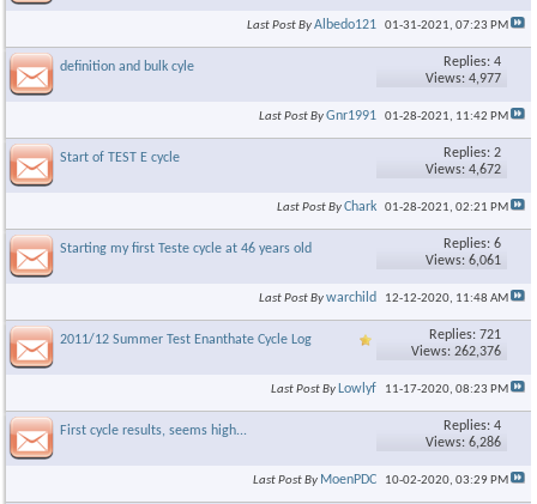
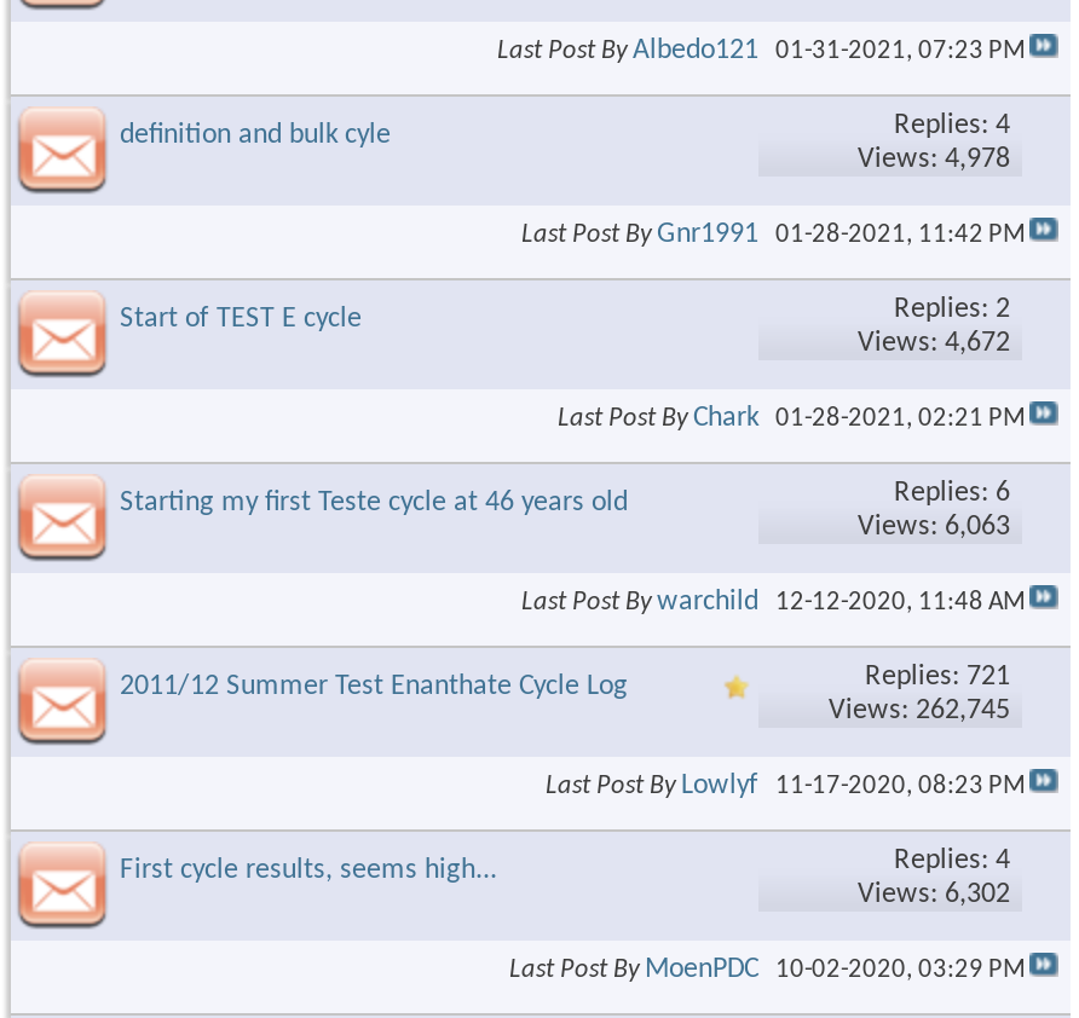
[426,72,501,86] Views: 4,977 -> [858,145,1010,174] Views: 4,978
[426,254,501,268] Views: 6,061 -> [858,513,1010,542] Views: 6,063
[411,345,501,359] Views: 262,376 -> [829,696,1010,725] Views: 262,745
[426,436,501,450] Views: 6,286 -> [858,880,1010,909] Views: 6,302

